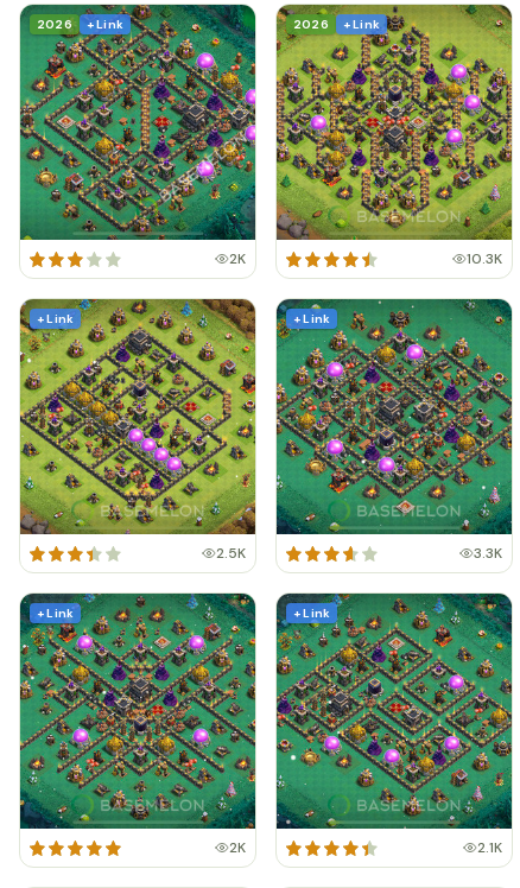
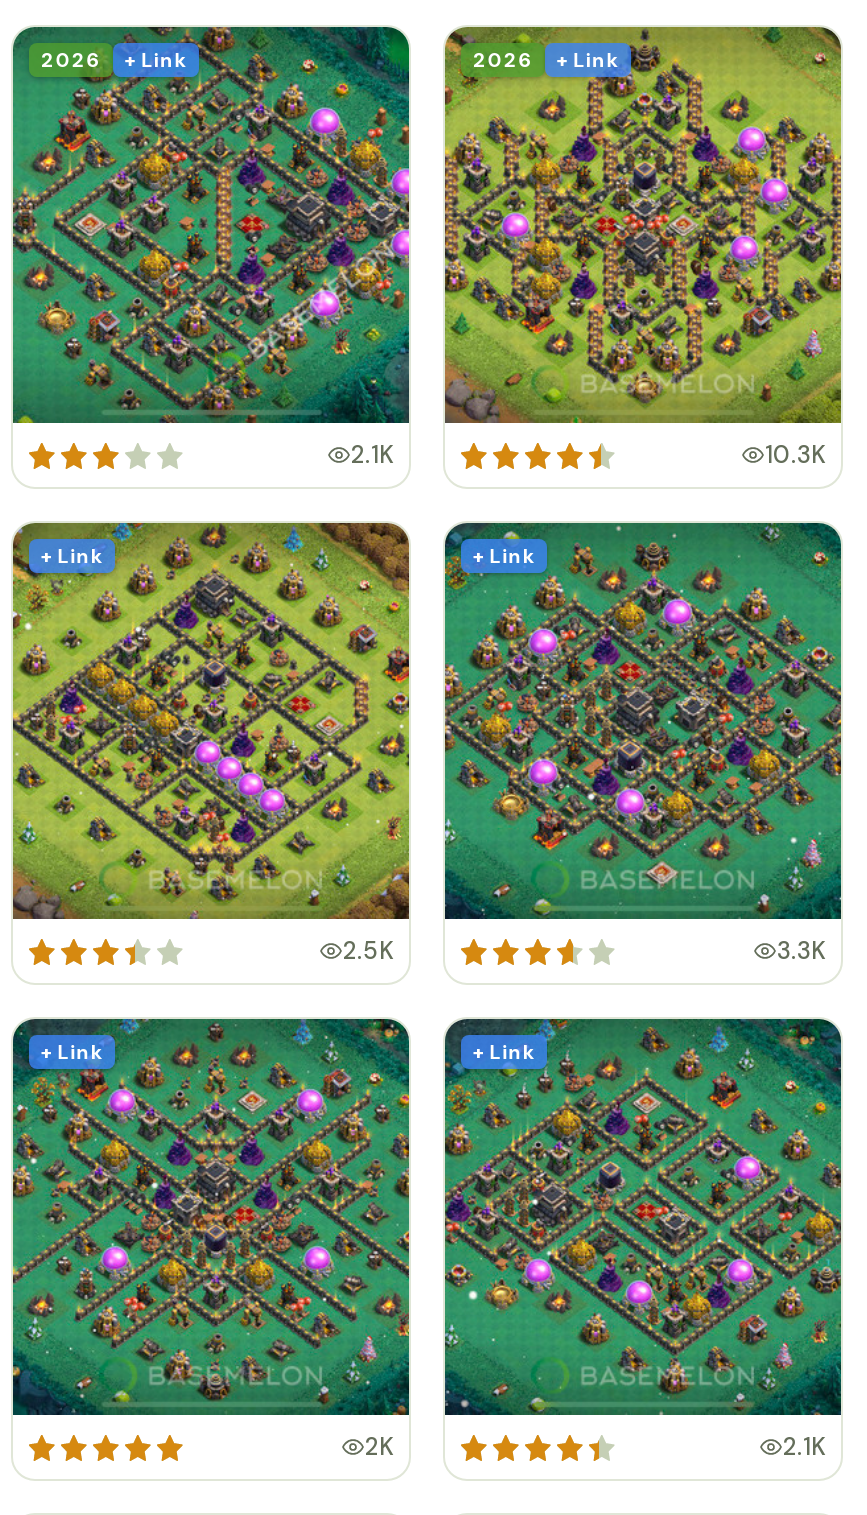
[229,249,246,268] 2K -> [351,439,393,471] 2.1K

